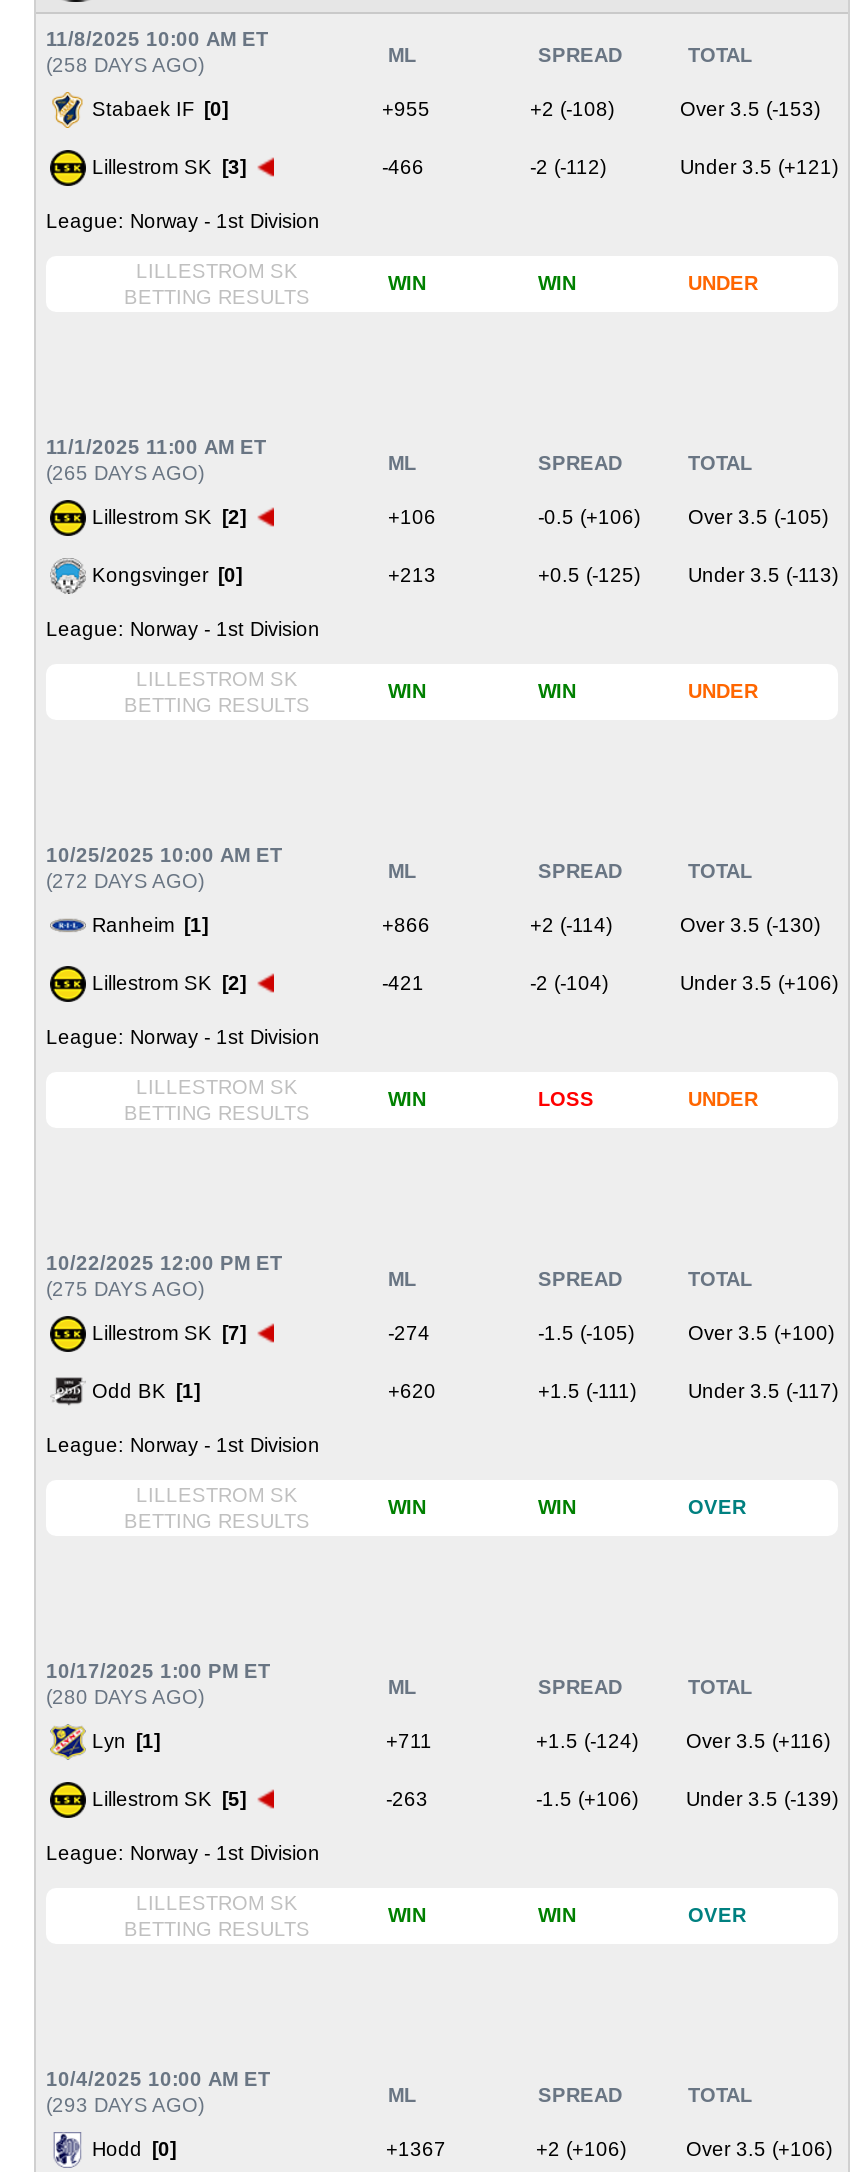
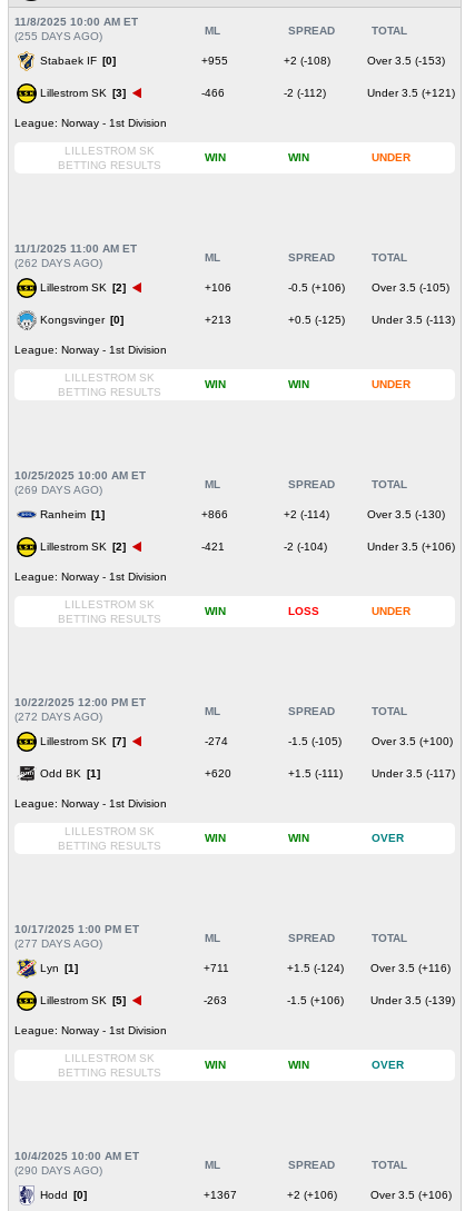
[46,54,204,76] (258 DAYS AGO) -> [14,30,102,42] (255 DAYS AGO)
[46,462,204,484] (265 DAYS AGO) -> [14,257,102,269] (262 DAYS AGO)
[46,870,204,892] (272 DAYS AGO) -> [14,484,102,496] (269 DAYS AGO)
[46,1278,204,1300] (275 DAYS AGO) -> [14,711,102,723] (272 DAYS AGO)
[46,1686,204,1708] (280 DAYS AGO) -> [14,938,102,950] (277 DAYS AGO)
[46,2094,204,2116] (293 DAYS AGO) -> [14,1165,102,1177] (290 DAYS AGO)

